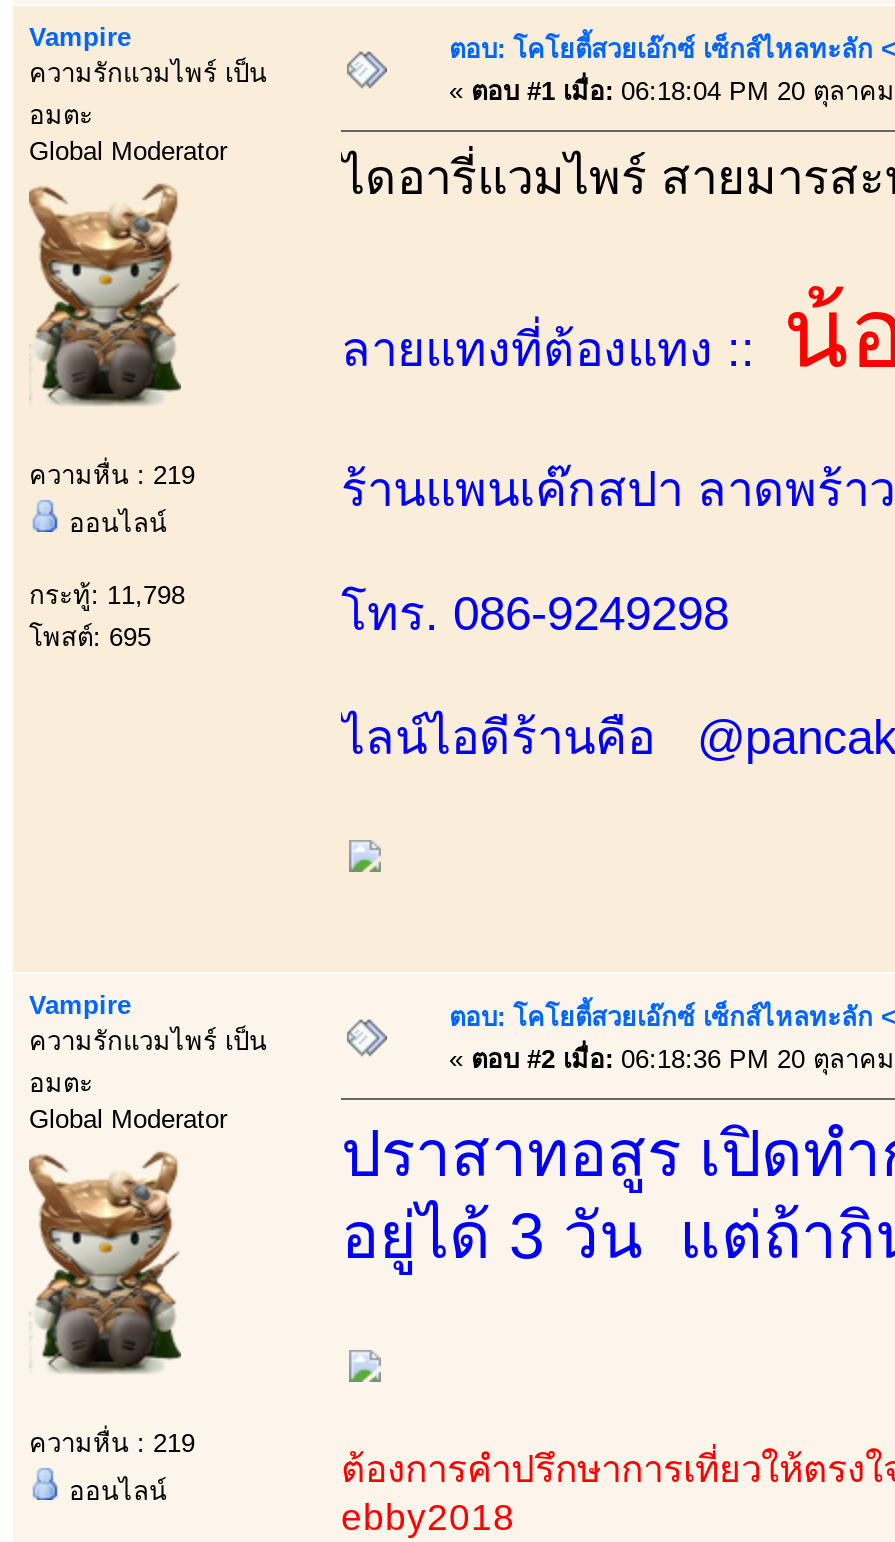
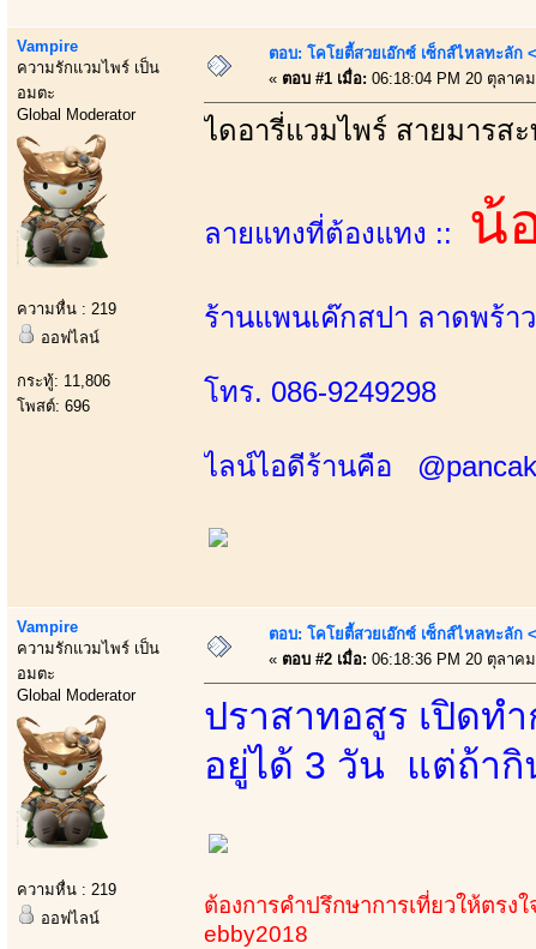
[61,507,167,537] ออนไลน์ -> [36,328,100,346] ออฟไลน์
[29,579,185,609] กระทู้: 11,798 -> [17,372,110,390] กระทู้: 11,806
[29,621,151,651] โพสต์: 695 -> [17,397,90,415] โพสต์: 696
[61,1475,167,1505] ออนไลน์ -> [36,909,100,927] ออฟไลน์

